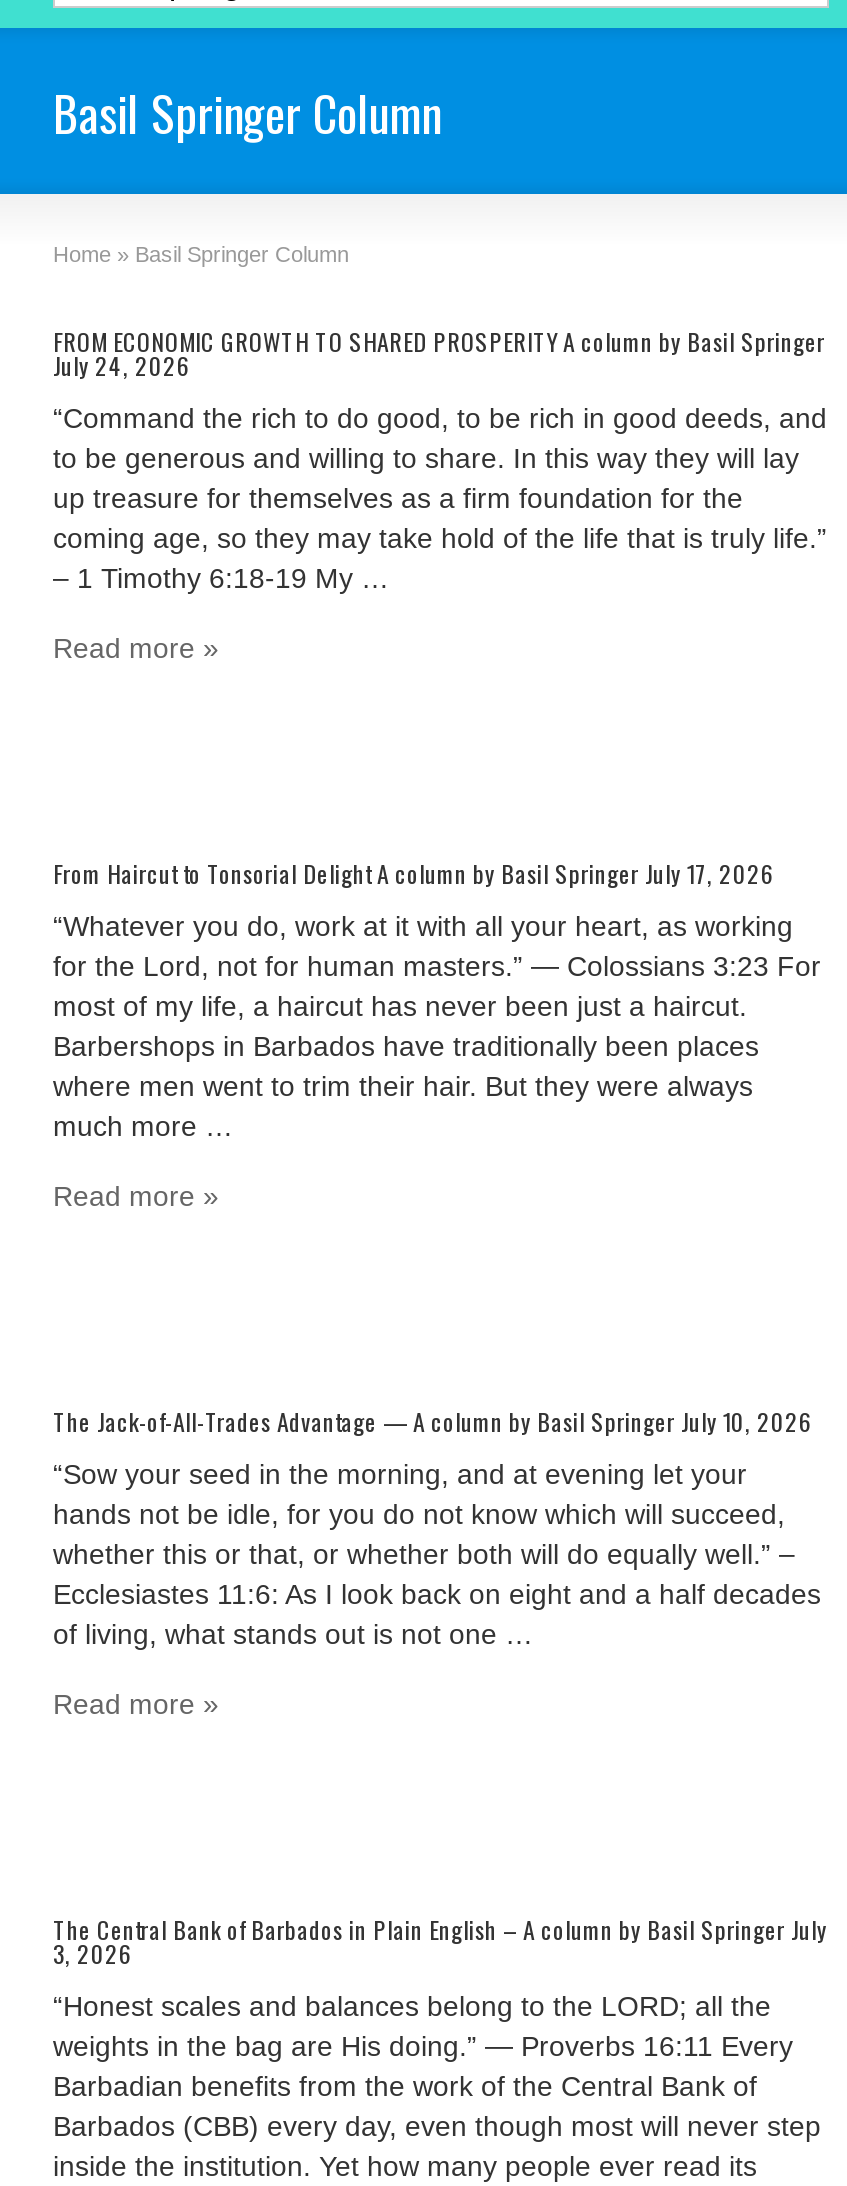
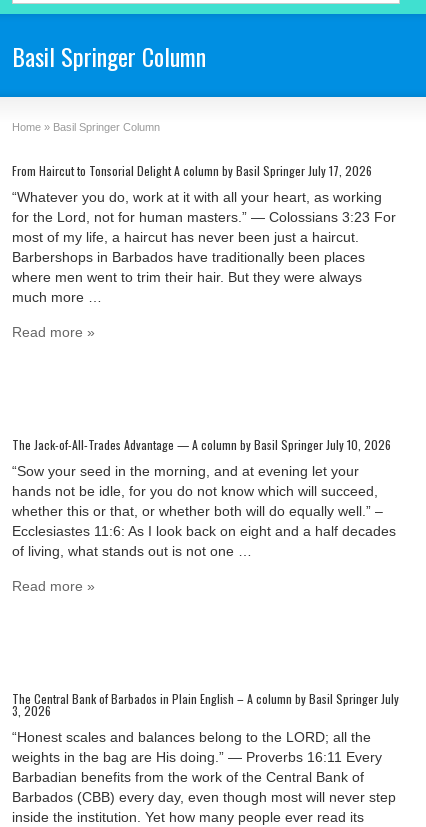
[53,324,827,664] FROM ECONOMIC GROWTH TO SHARED PROSPERITY A column by Basil Springer | July 24, 2026 | “Command the rich to do good, to be rich in good deeds, and | to be generous and willing to share. In this way they will lay | up treasure for themselves as a firm foundation for the | coming age, so they may take hold of the life that is truly life.” | – 1 Timothy 6:18-19 My … | Read more » -> none

